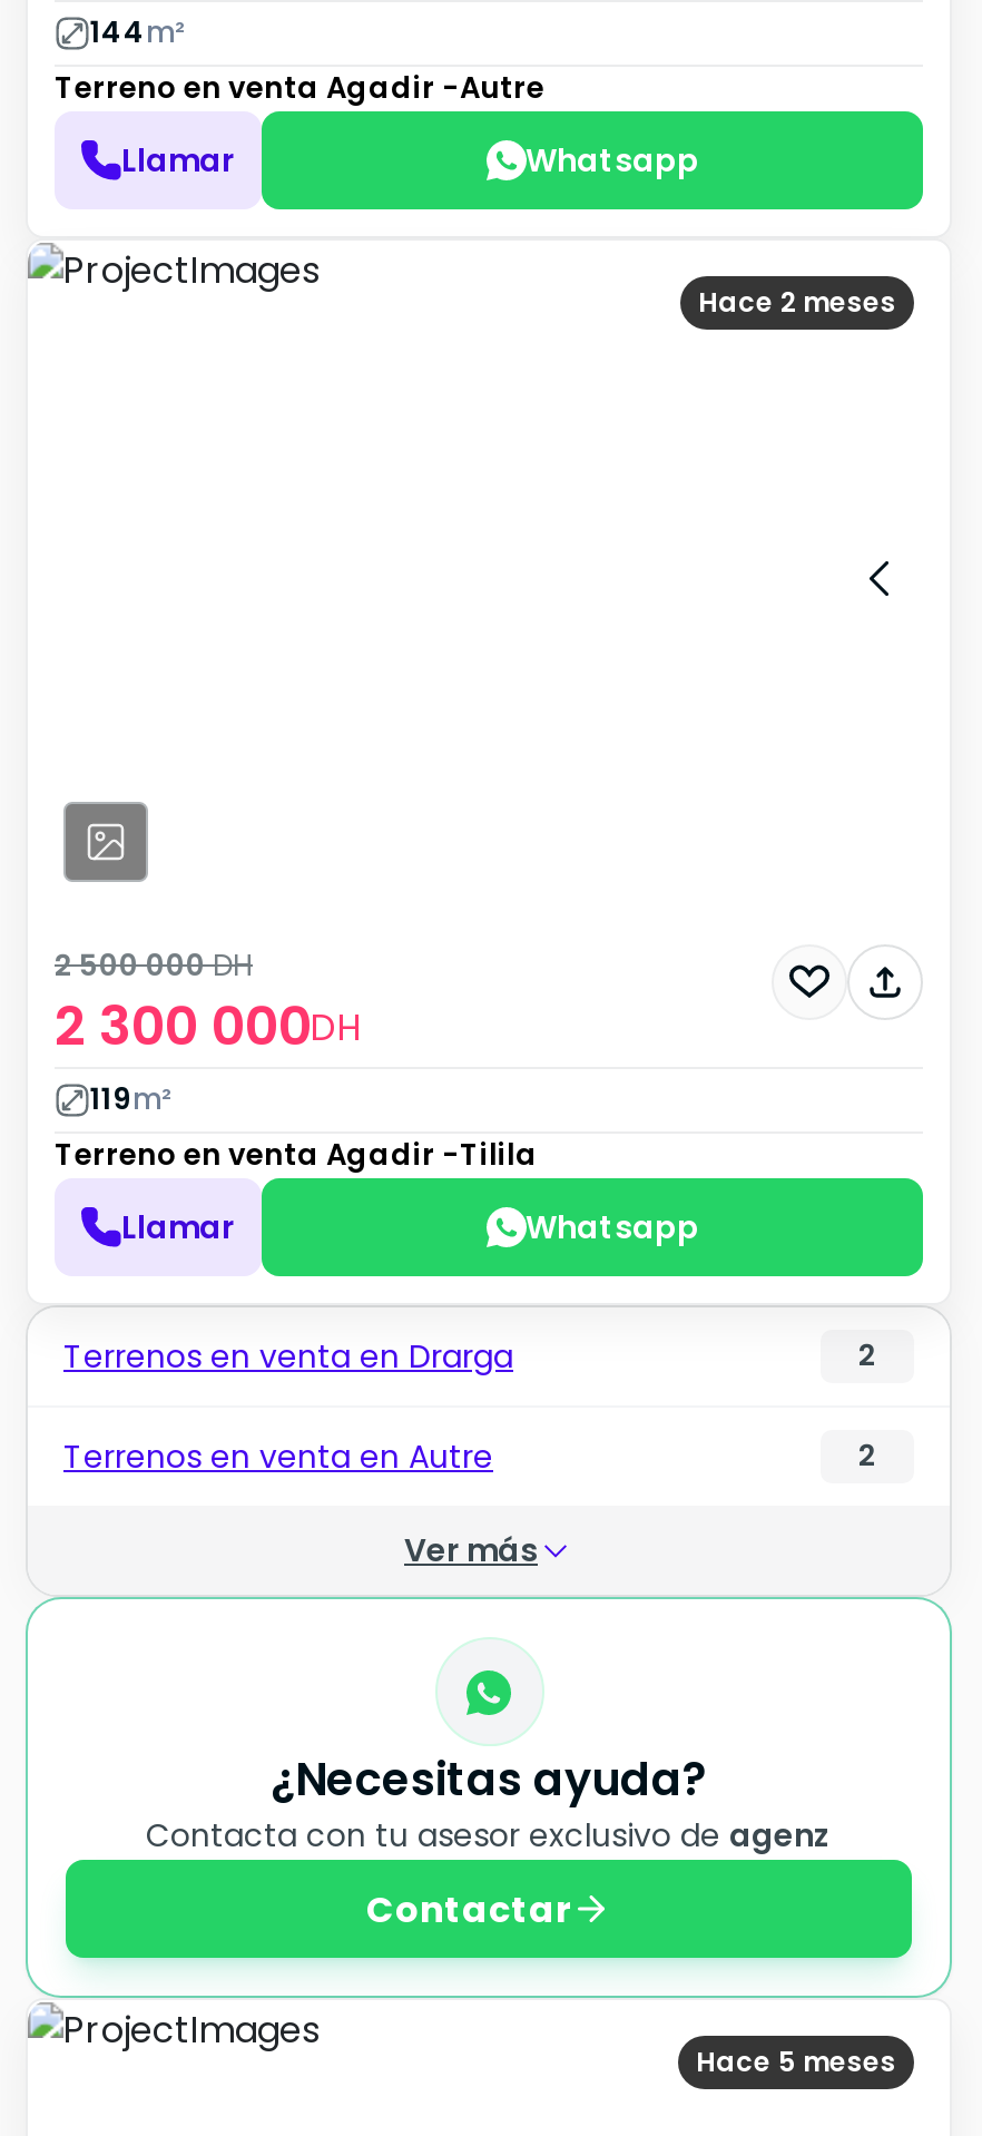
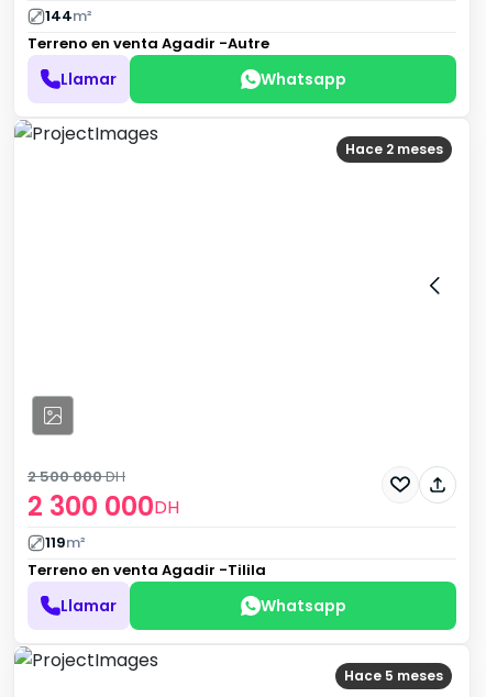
[63,1333,876,1571] Terrenos en venta en Drarga | 2 | Terrenos en venta en Autre | 2 | Ver más -> none
[23,1595,954,2000] [image] | ¿Necesitas ayuda? | Contacta con tu asesor exclusivo de agenz | Contactar -> none

